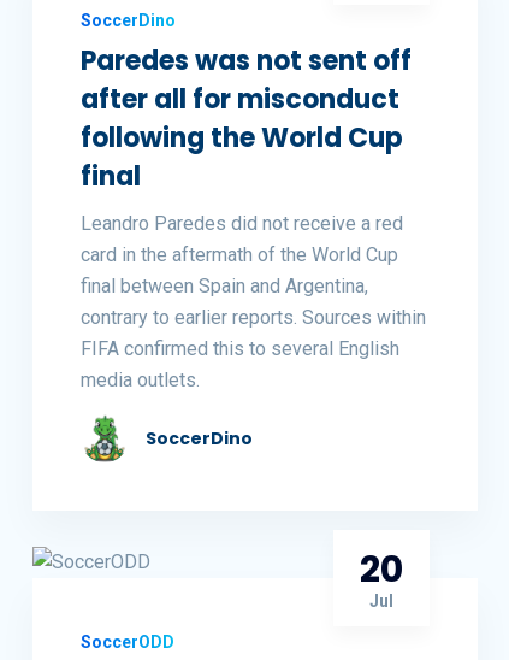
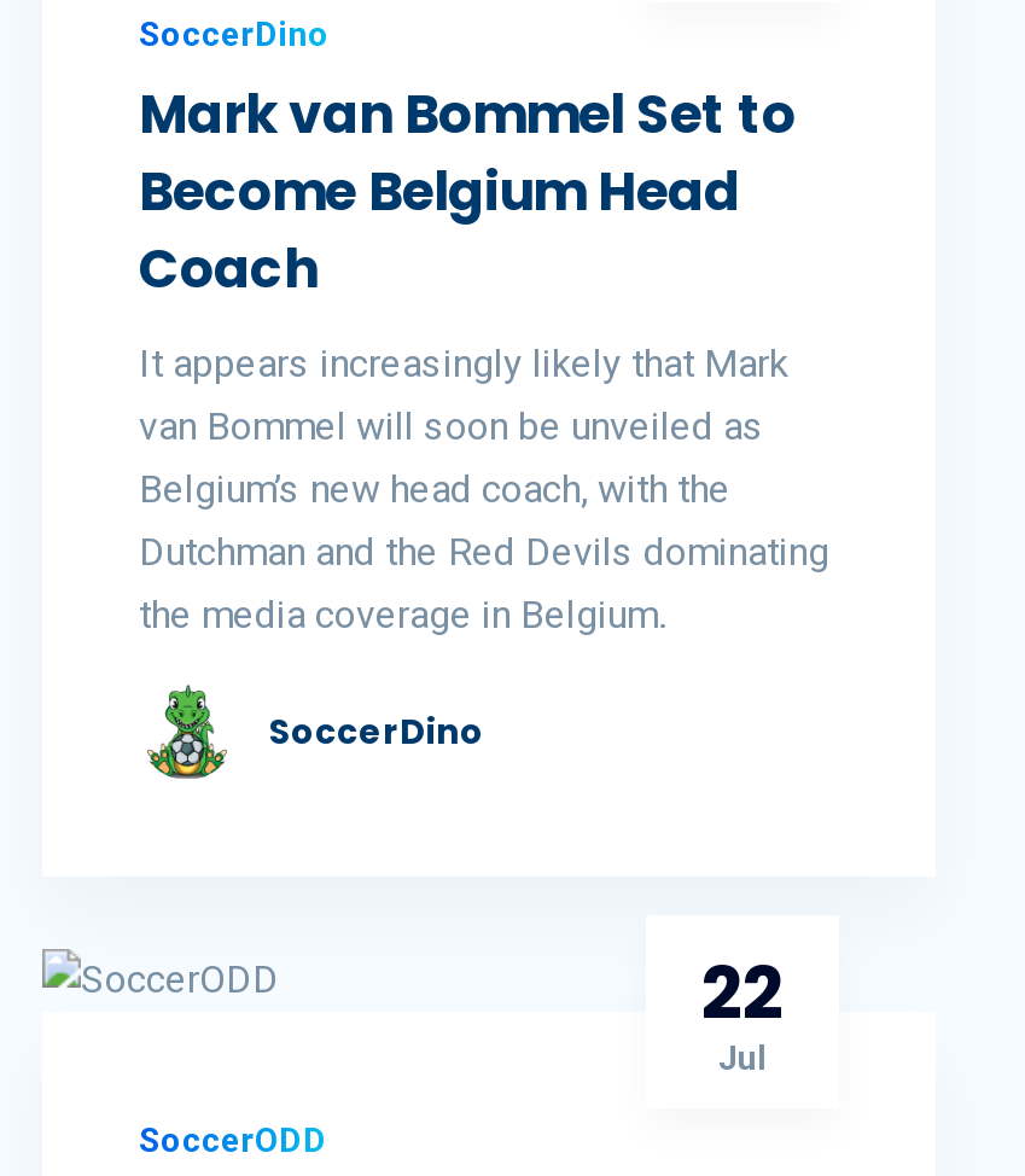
[81,42,412,195] Paredes was not sent off | after all for misconduct | following the World Cup | final -> [139,77,796,306] Mark van Bommel Set to | Become Belgium Head | Coach
[81,212,426,391] Leandro Paredes did not receive a red | card in the aftermath of the World Cup | final between Spain and Argentina, | contrary to earlier reports. Sources within | FIFA confirmed this to several English | media outlets. -> [139,340,829,637] It appears increasingly likely that Mark | van Bommel will soon be unveiled as | Belgium’s new head coach, with the | Dutchman and the Red Devils dominating | the media coverage in Belgium.
[360,545,403,596] 20 -> [701,945,784,1047] 22

